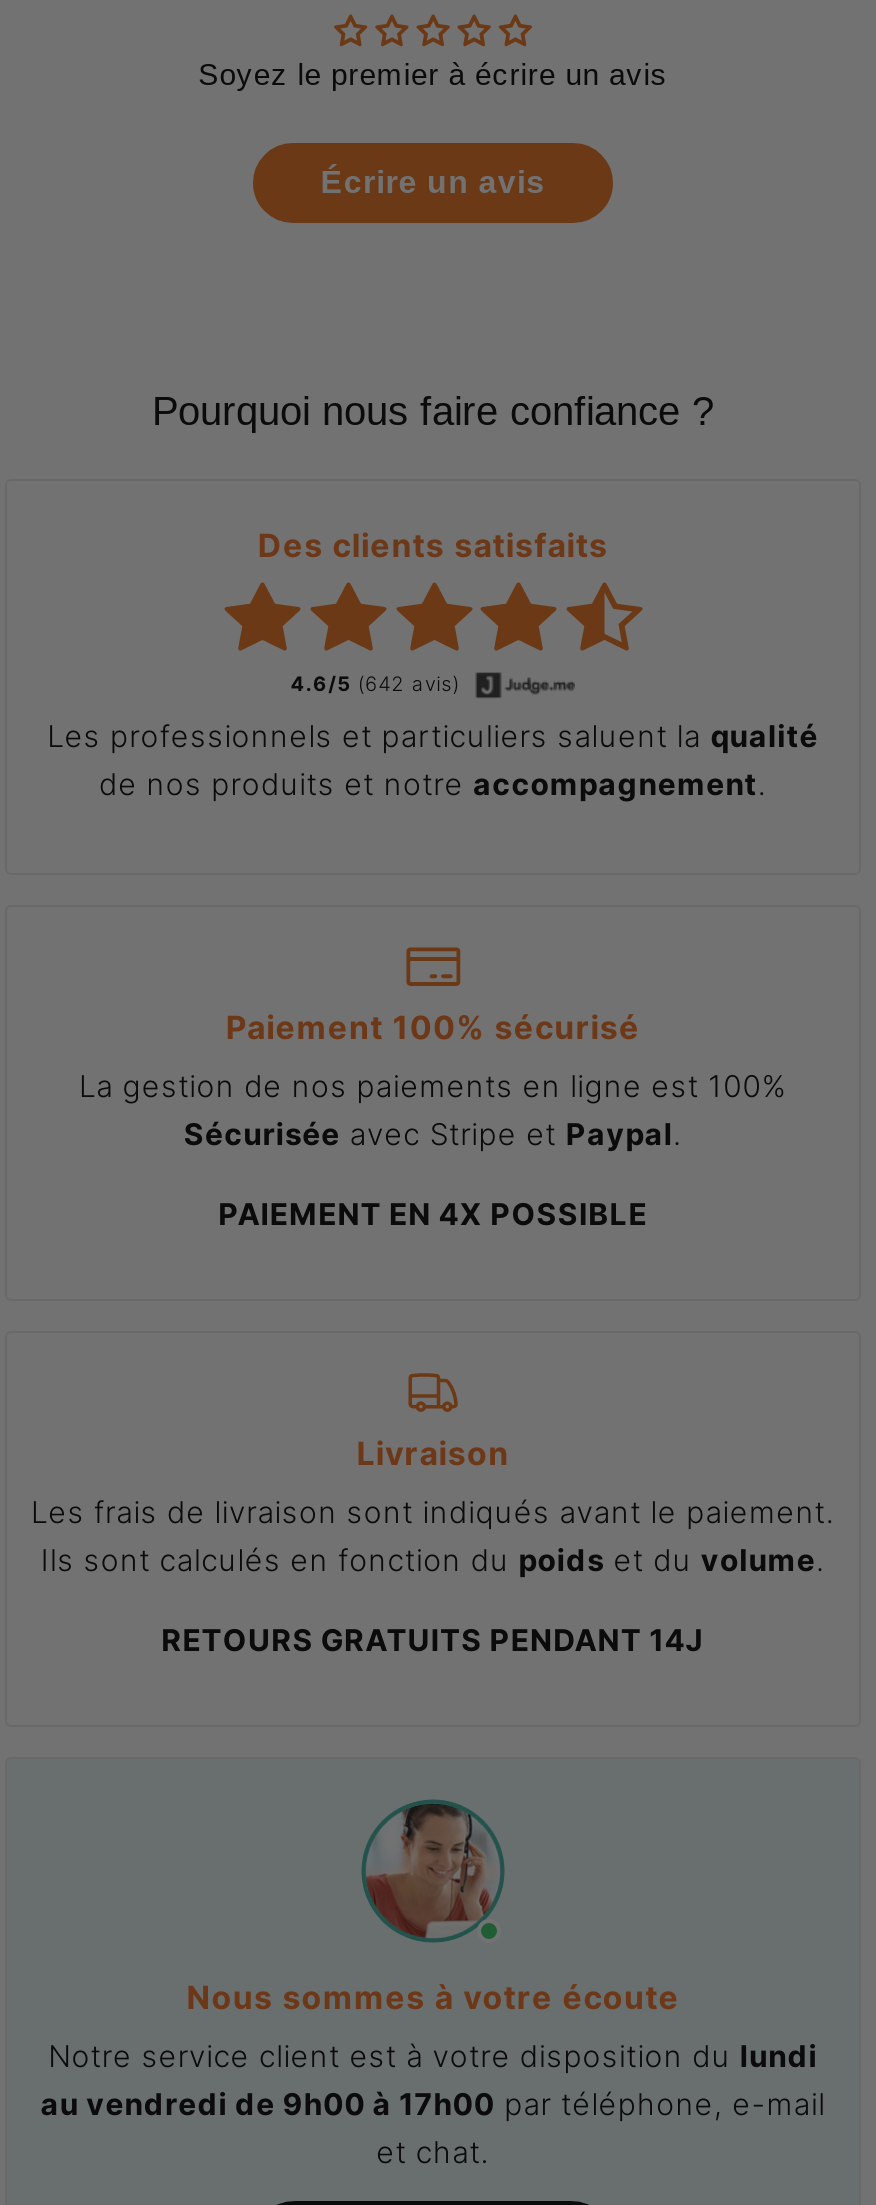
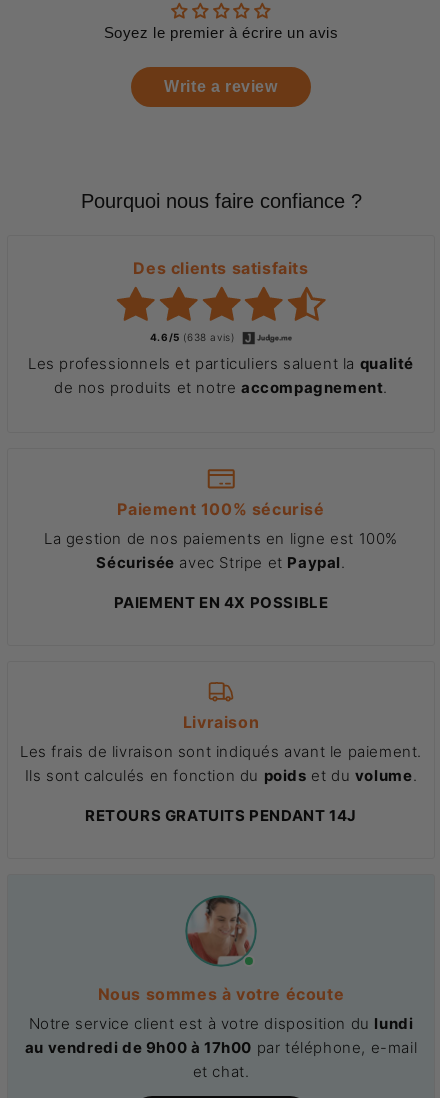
[321,165,545,199] Écrire un avis -> [164,78,278,95] Write a review
[291,671,467,695] 4.6/5 (642 avis) -> [150,331,238,343] 4.6/5 (638 avis)

